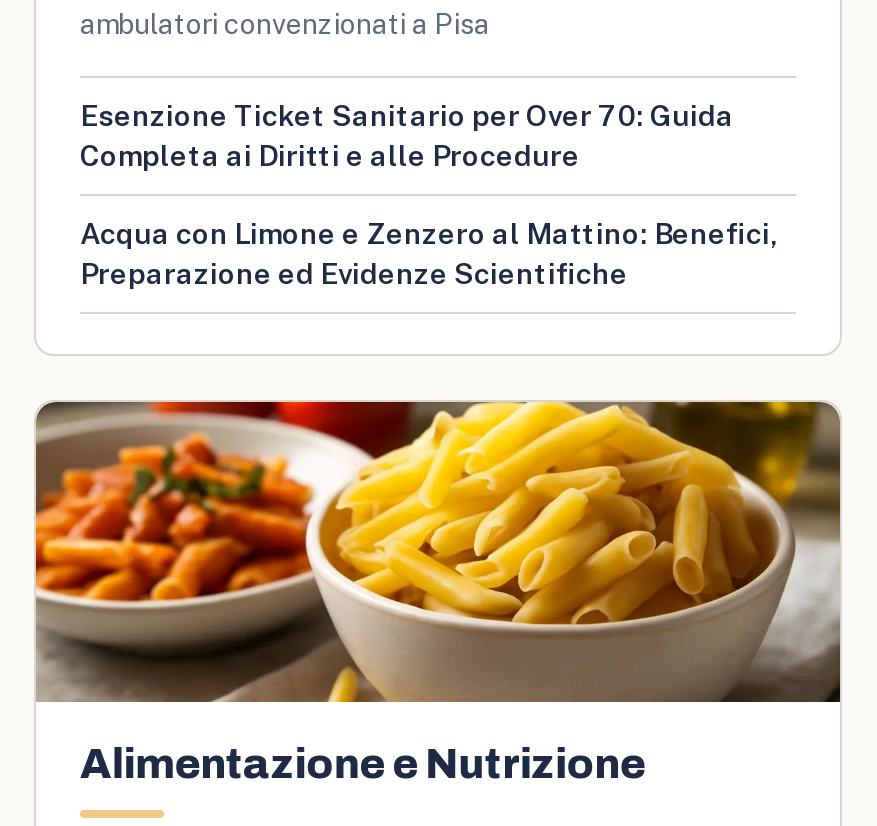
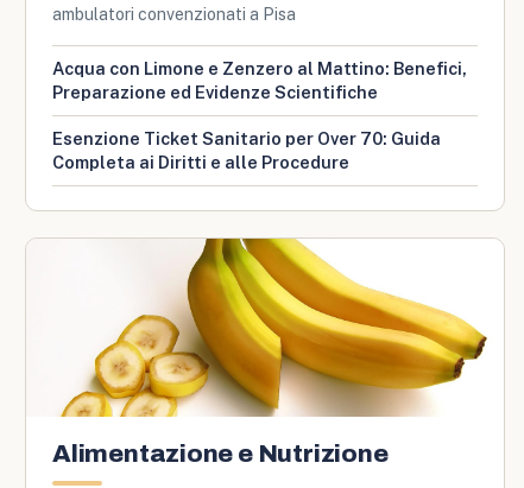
moved [80,98,734,172] -> [52,128,441,172]: Esenzione Ticket Sanitario per Over 70: Guida | Completa ai Diritti e alle Procedure
moved [80,216,778,290] -> [52,58,467,102]: Acqua con Limone e Zenzero al Mattino: Benefici, | Preparazione ed Evidenze Scientifiche
[34,400,842,704] [image] -> [26,237,504,418] [image]

